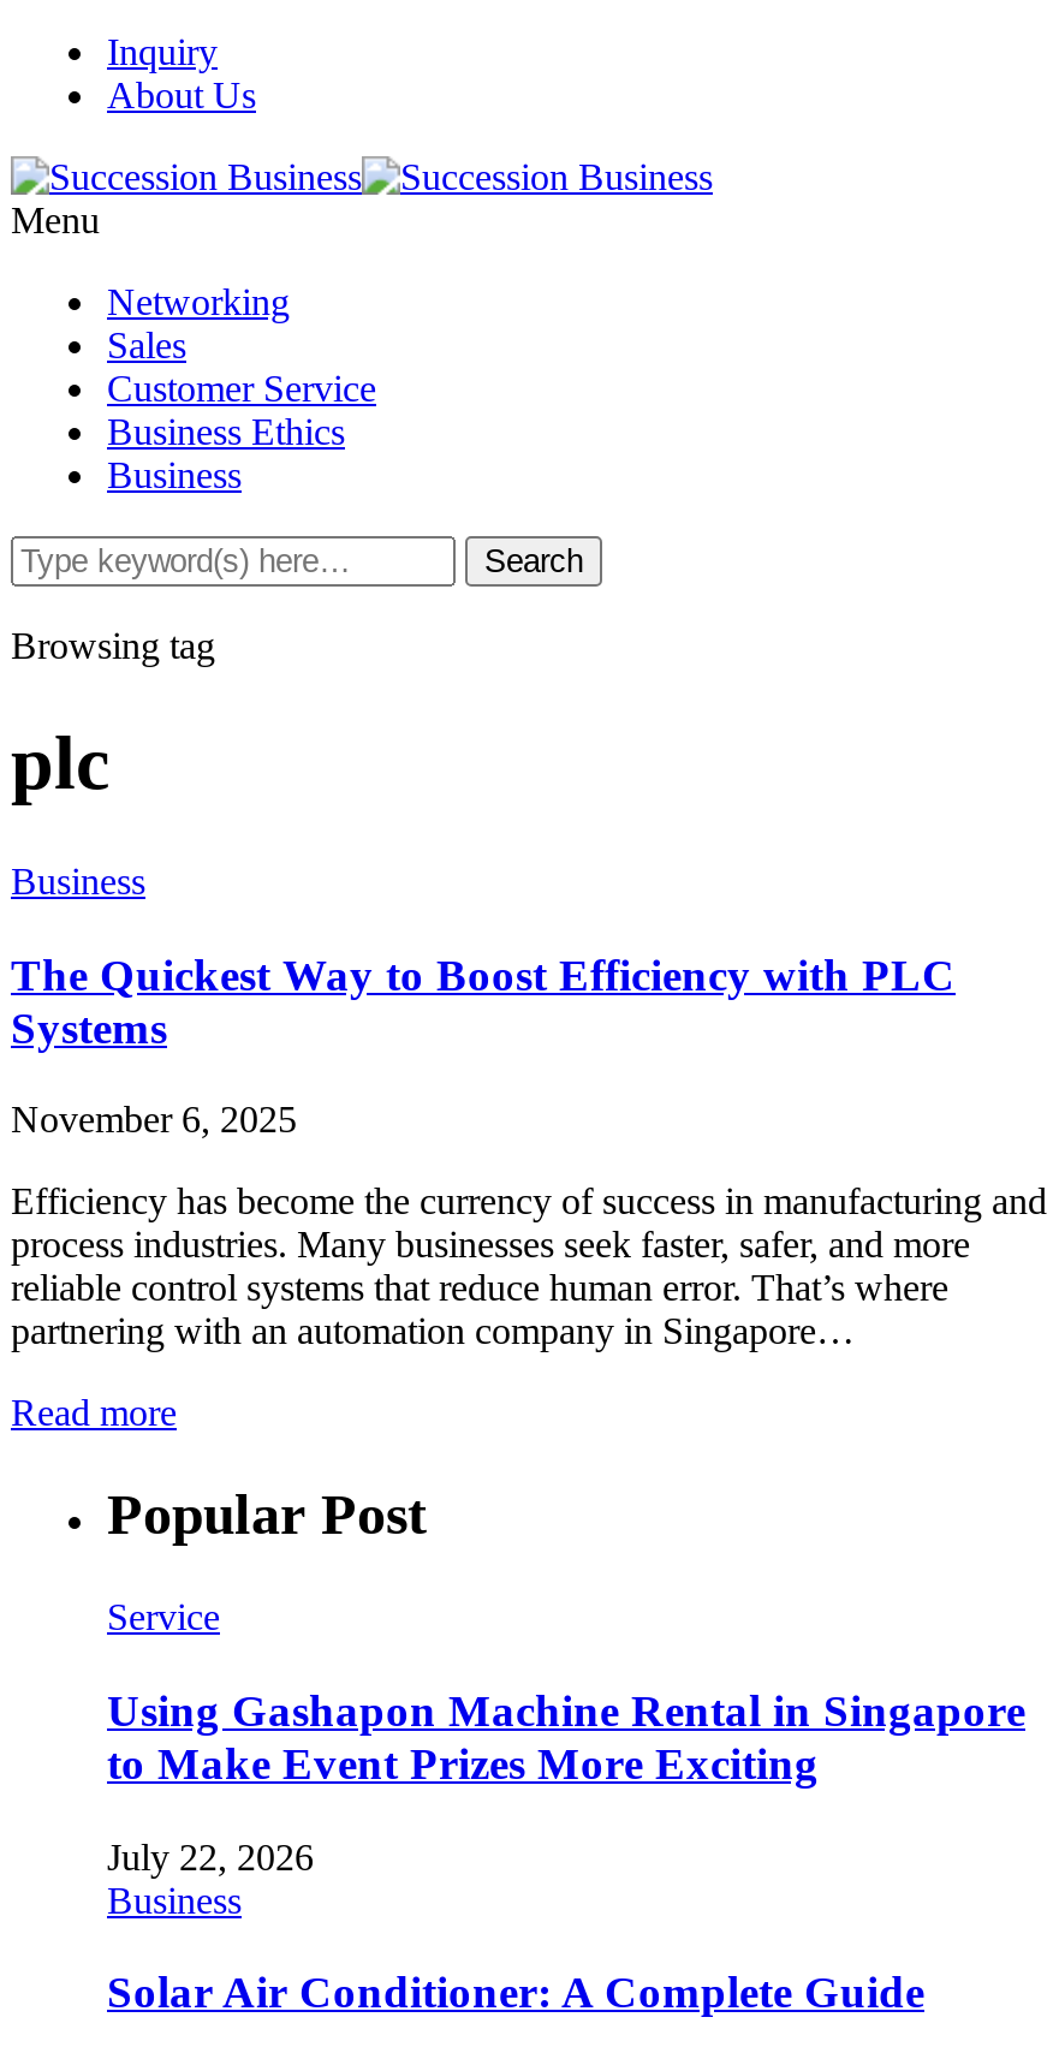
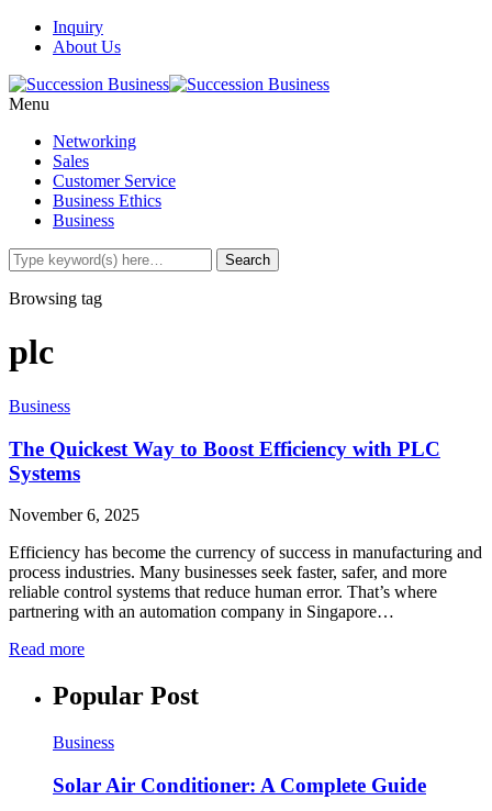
[107,1596,1025,1877] Service | Using Gashapon Machine Rental in Singapore | to Make Event Prizes More Exciting | July 22, 2026 -> none

